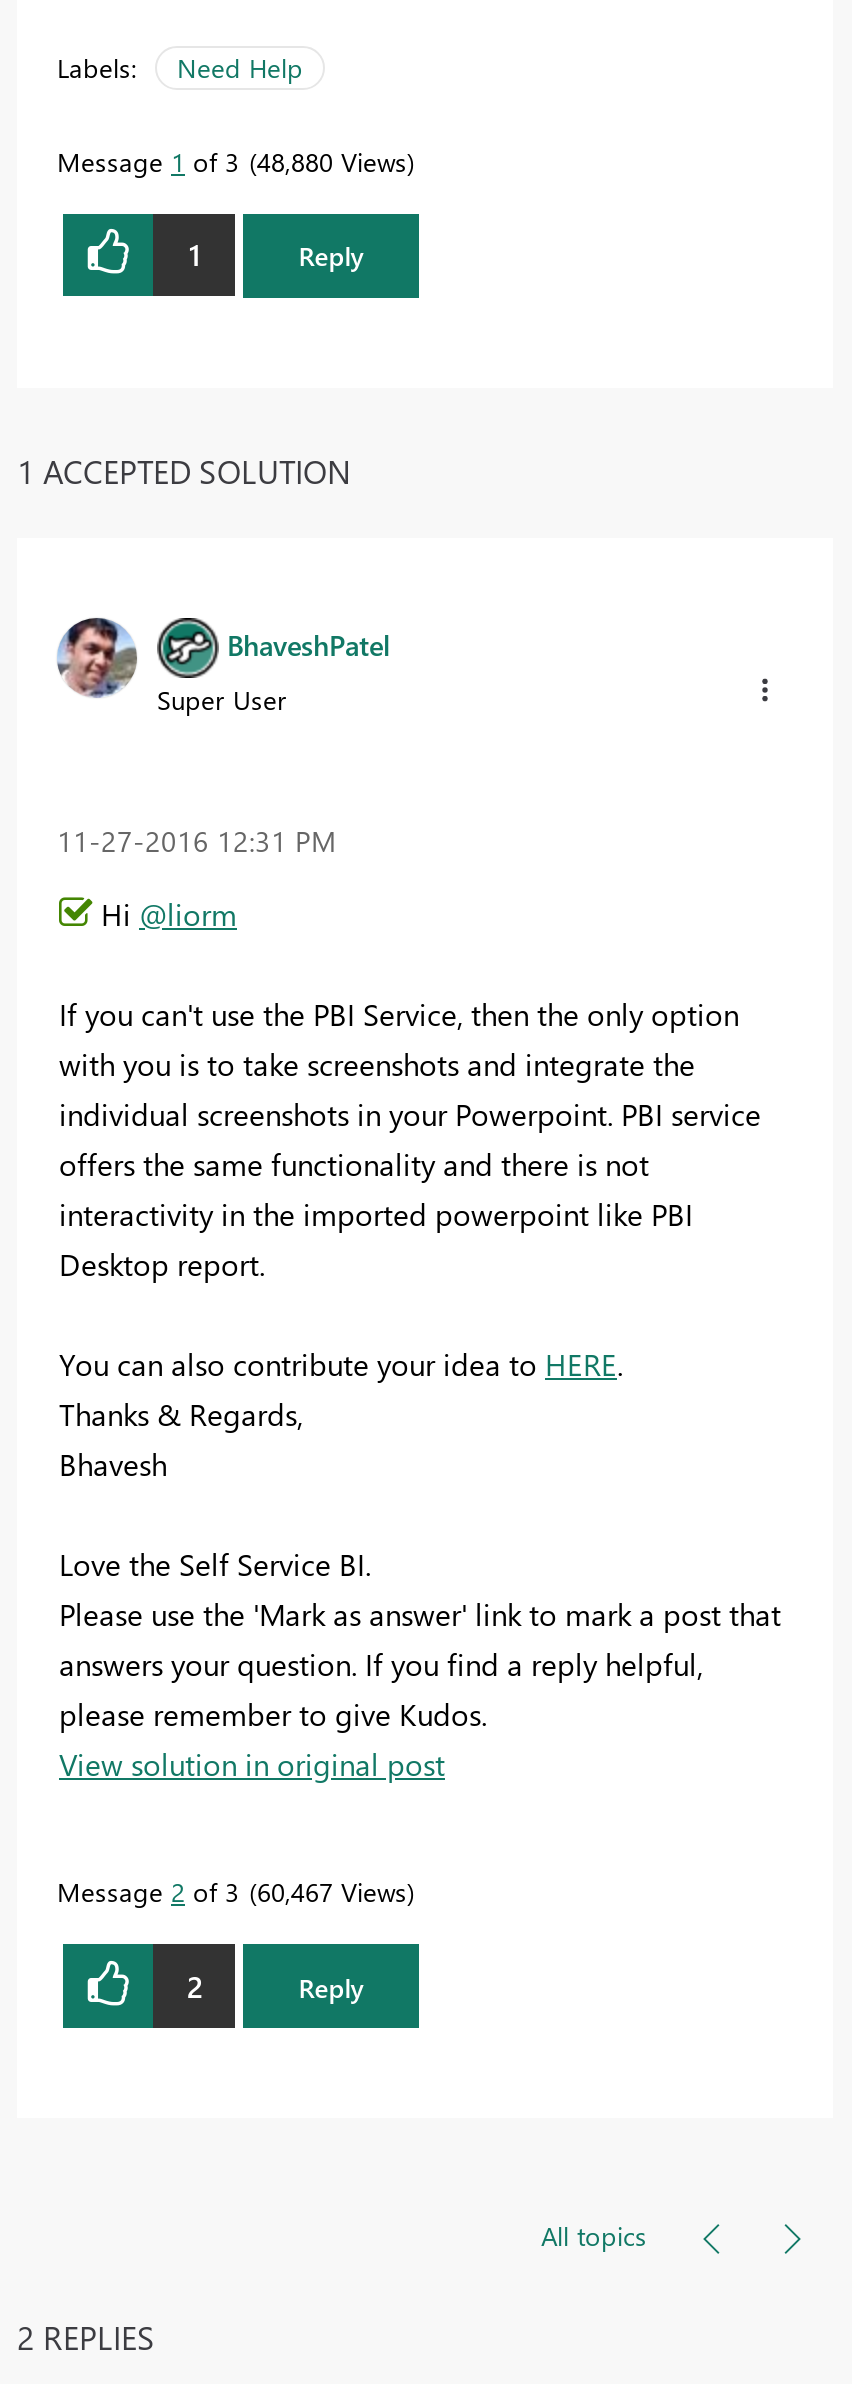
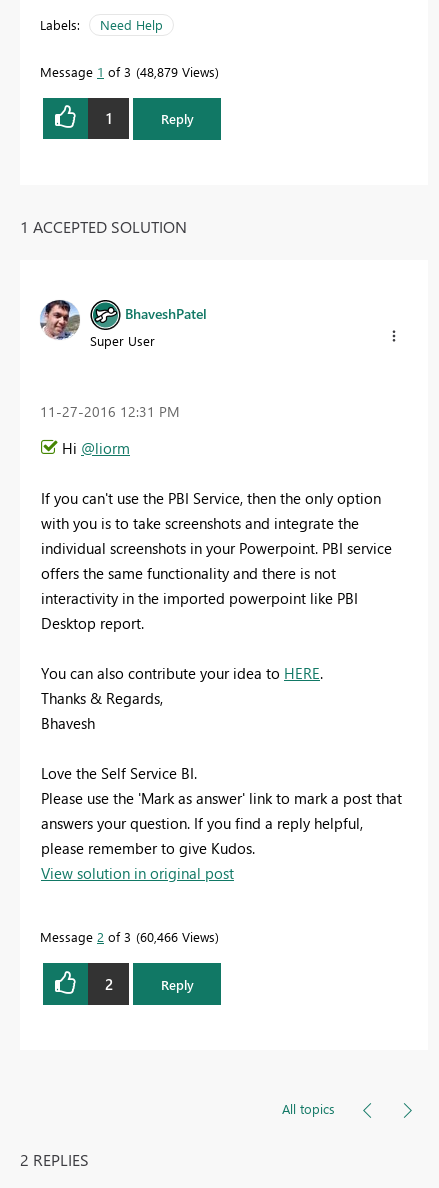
[57,143,407,177] Message 1 of 3 48,880 Views -> [40,63,215,80] Message 1 of 3 48,879 Views
[57,1874,407,1908] Message 2 of 3 60,467 Views -> [40,928,215,945] Message 2 of 3 60,466 Views

